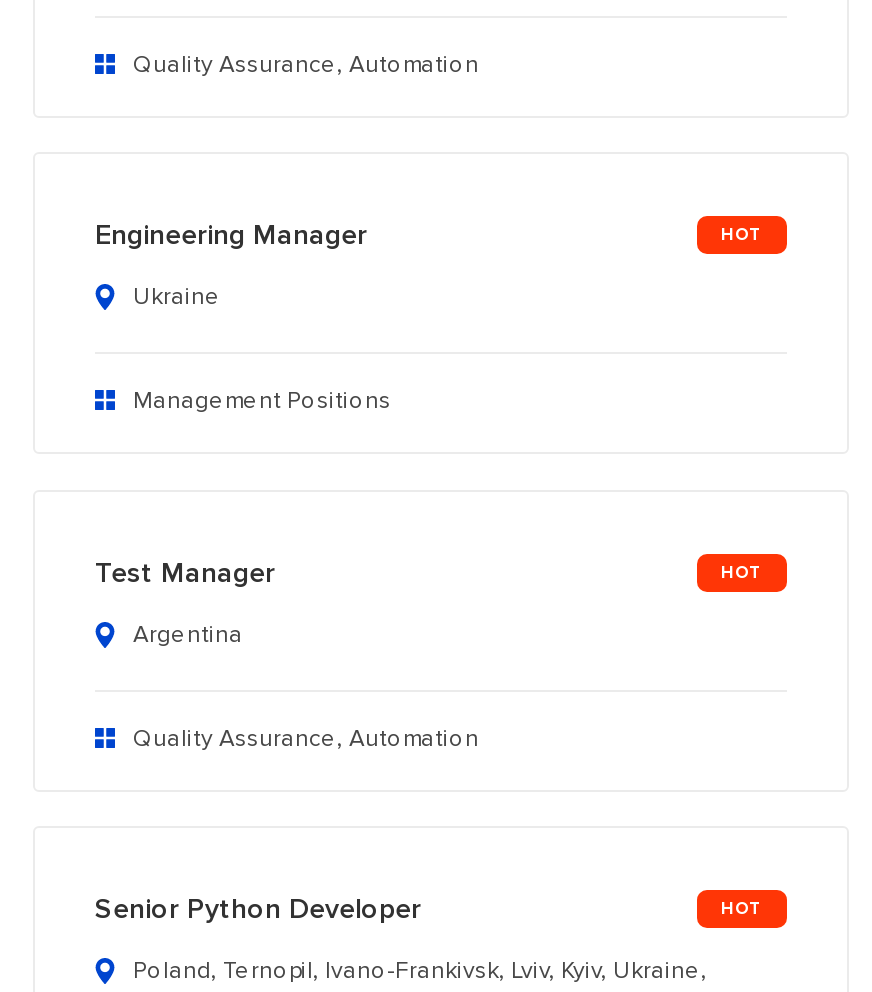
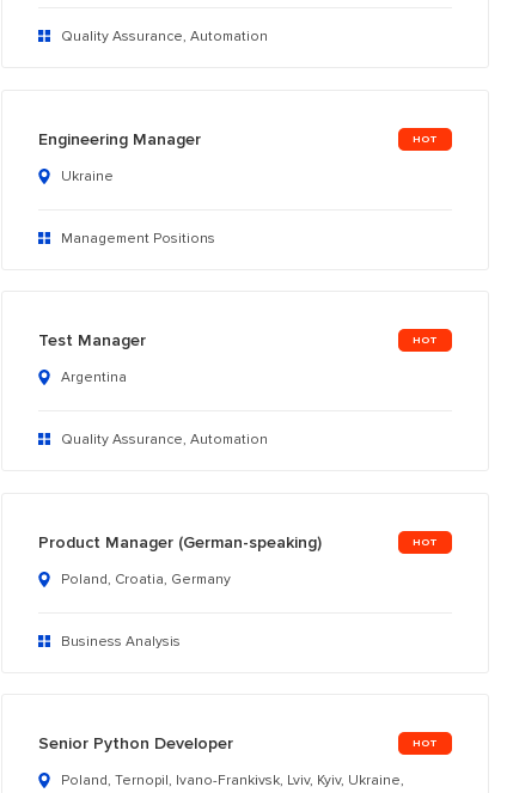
none -> [38,532,322,650] Product Manager (German-speaking) | Poland, Croatia, Germany | Business Analysis

